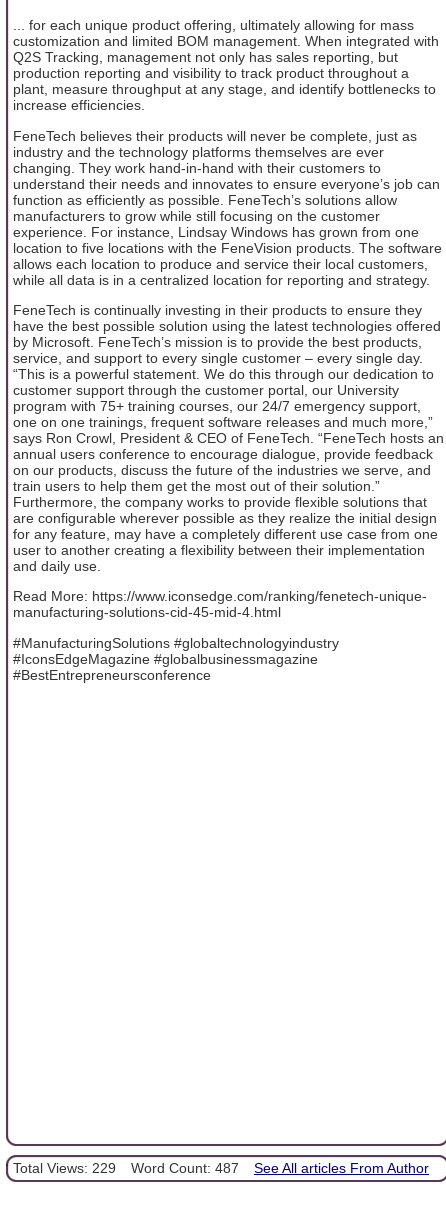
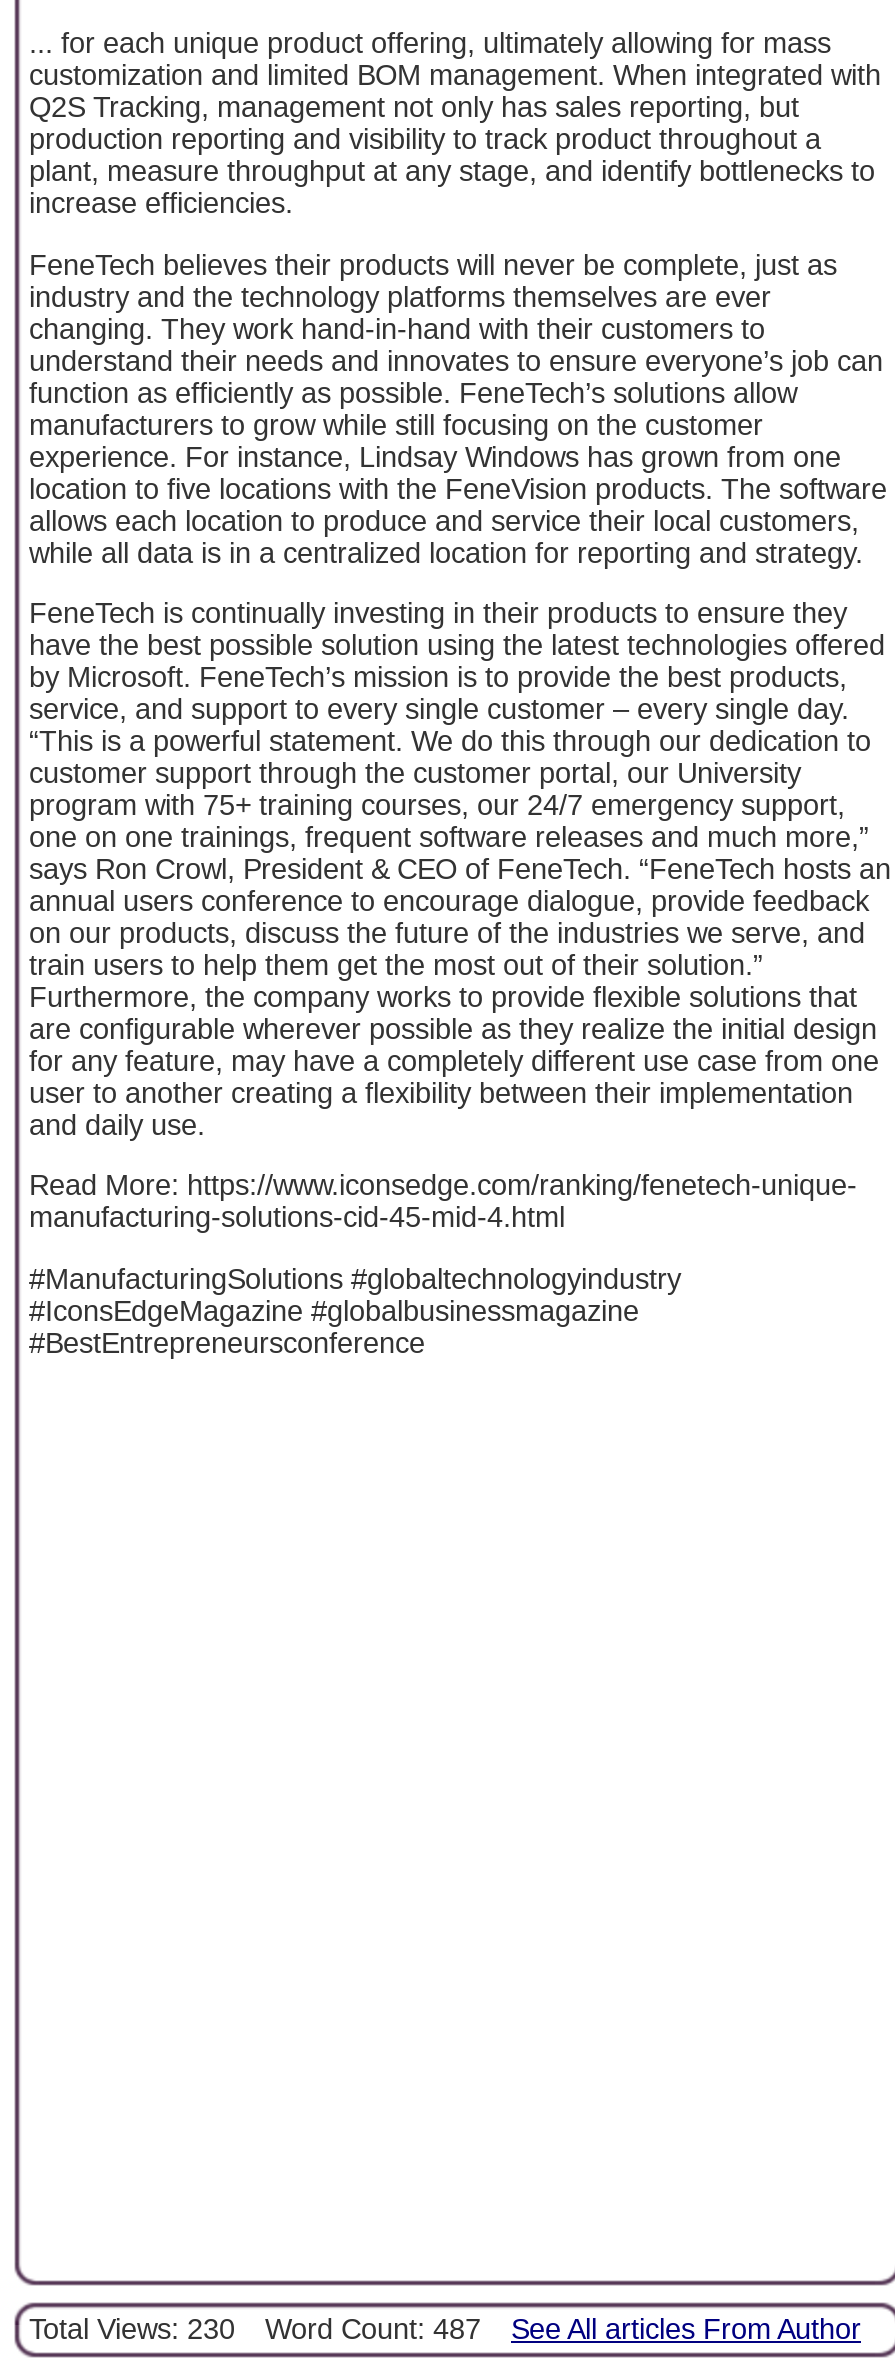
[13,1160,429,1176] Total Views: 229 Word Count: 487 See All articles From Author -> [29,2313,861,2345] Total Views: 230 Word Count: 487 See All articles From Author

